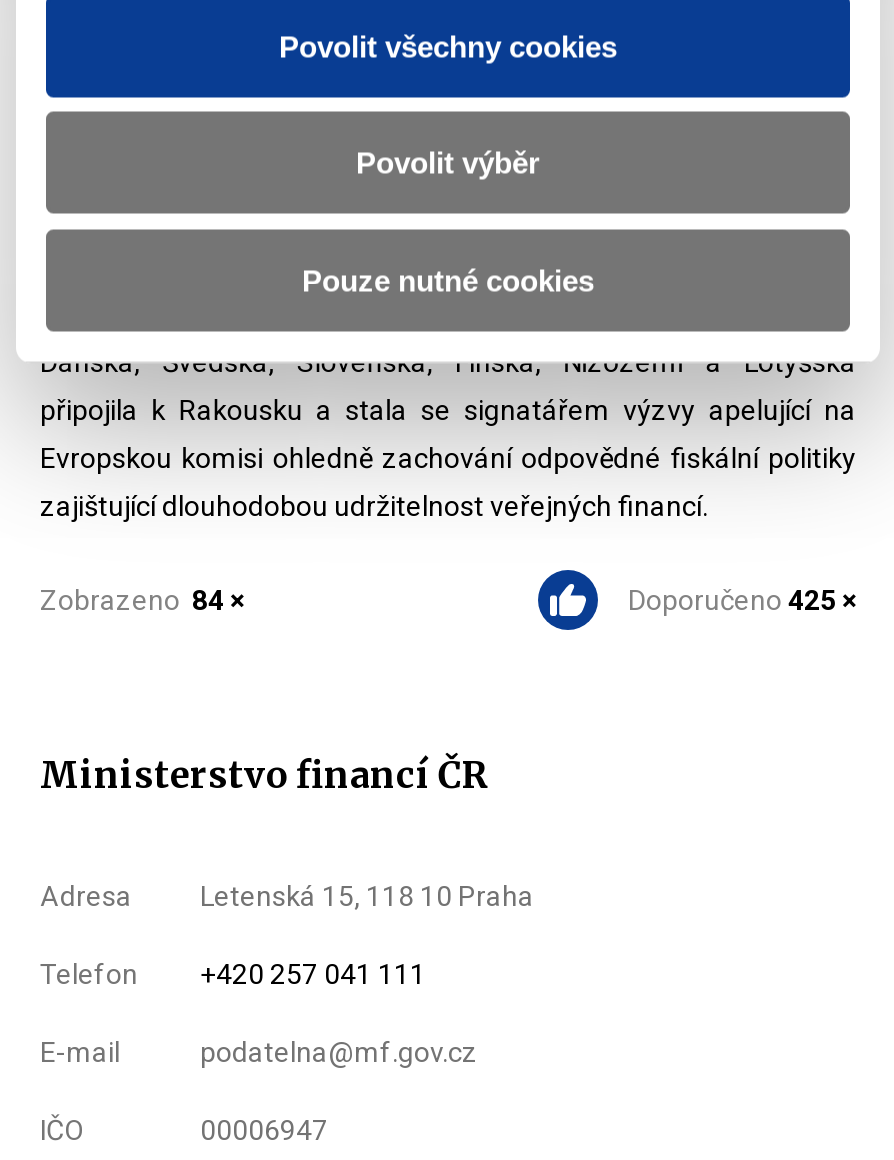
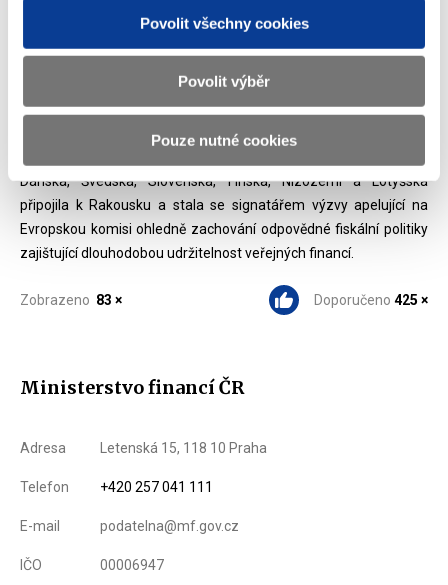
[40,584,244,616] Zobrazeno 84 × -> [20,292,122,308] Zobrazeno 83 ×

